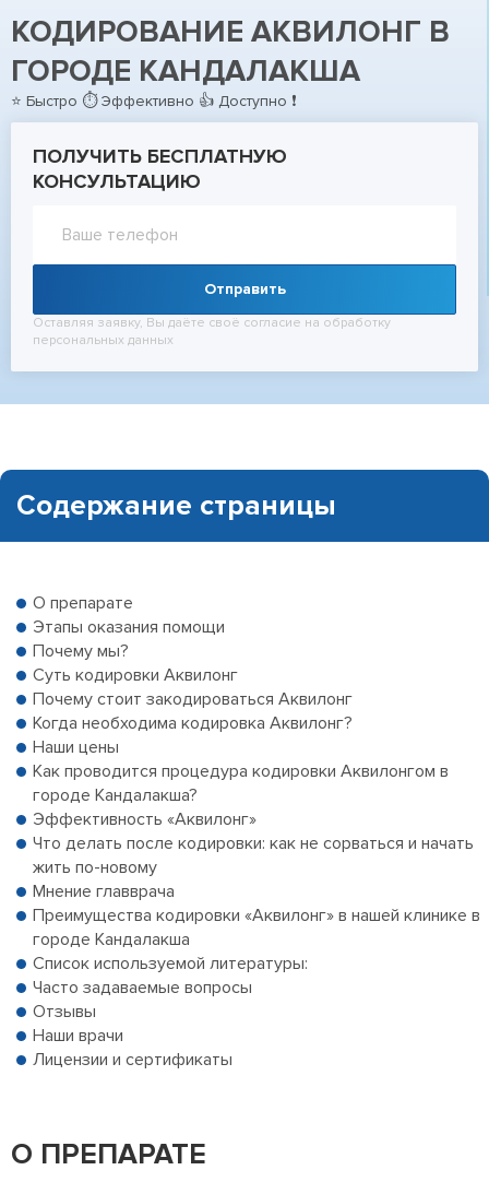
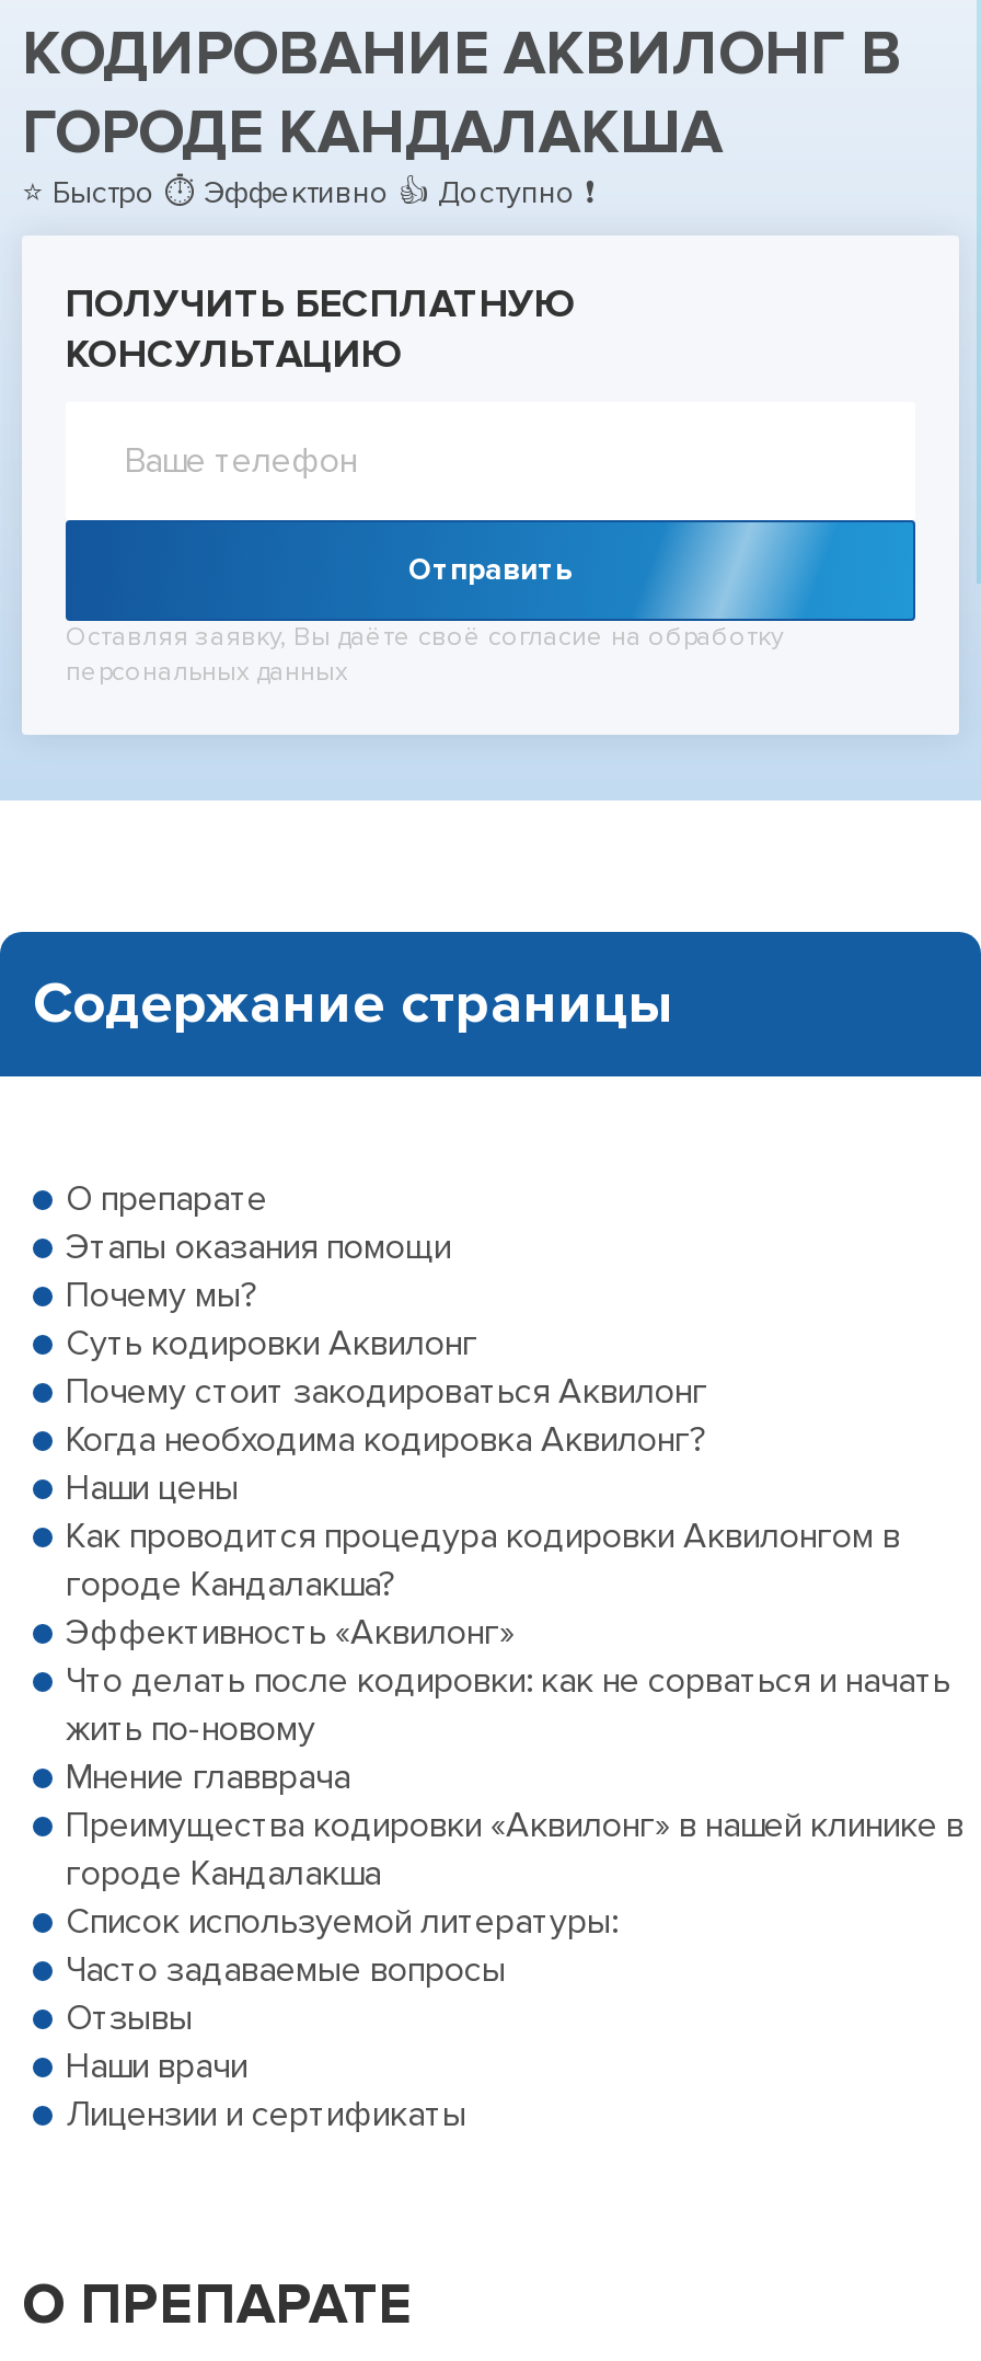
none -> [655,520,817,617] [image]

